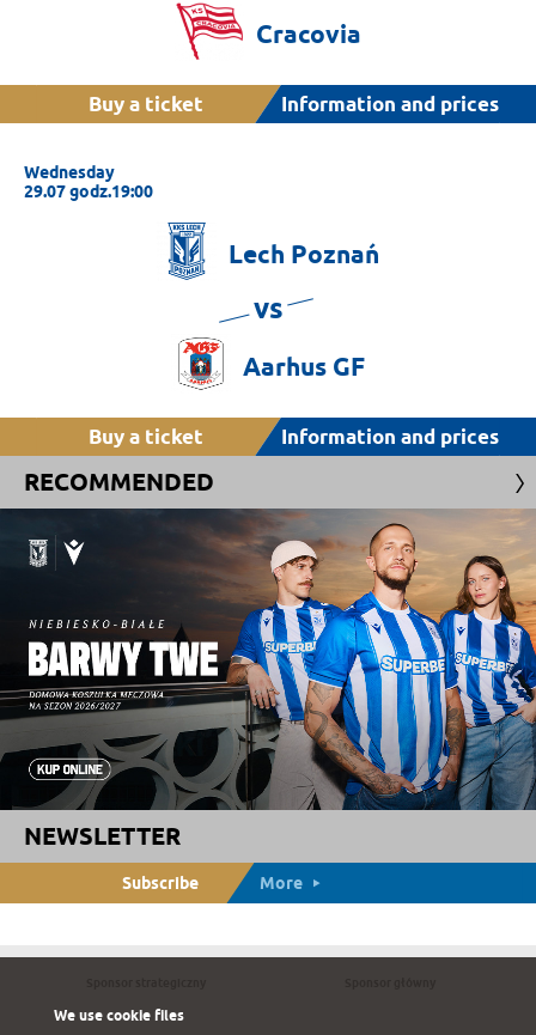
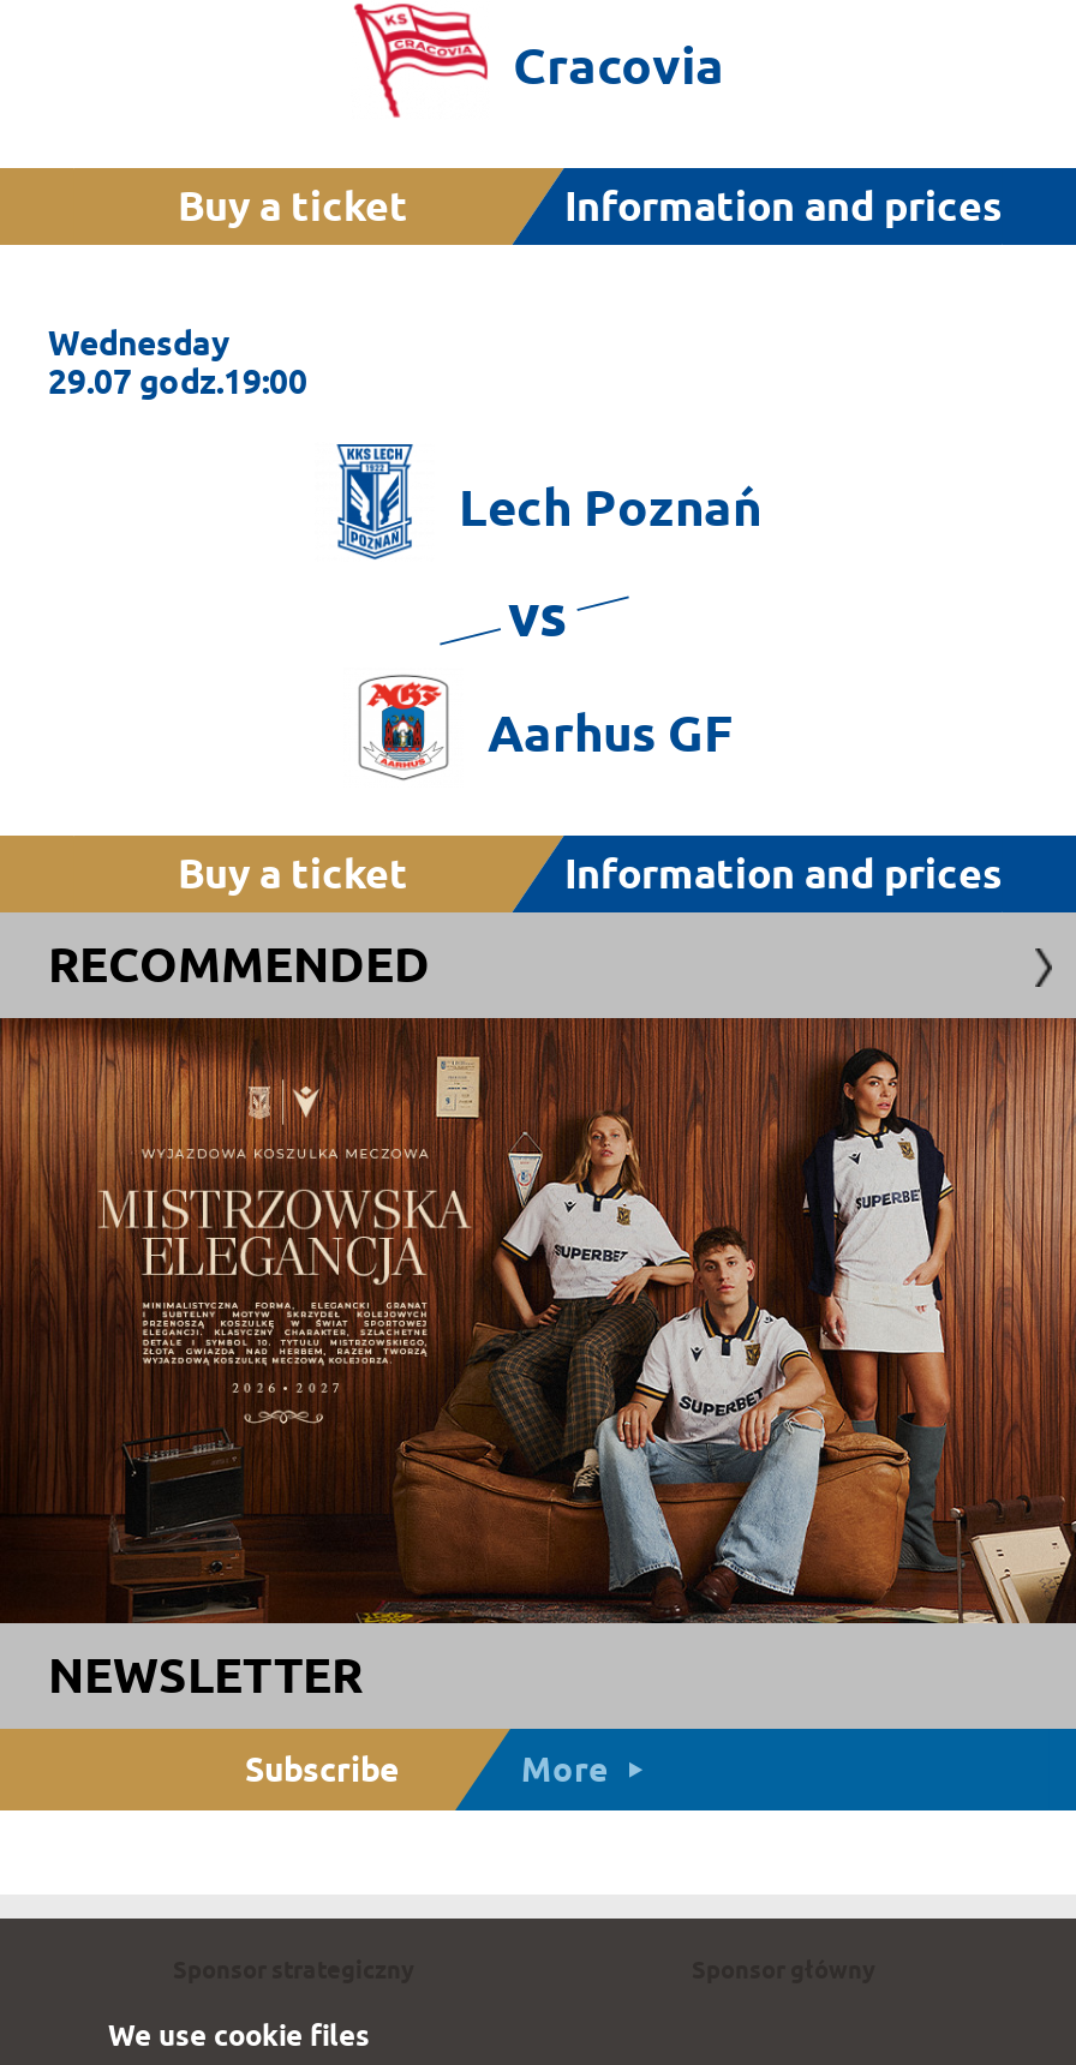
[4,509,532,811] [image] -> [7,1018,1069,1626] [image]

